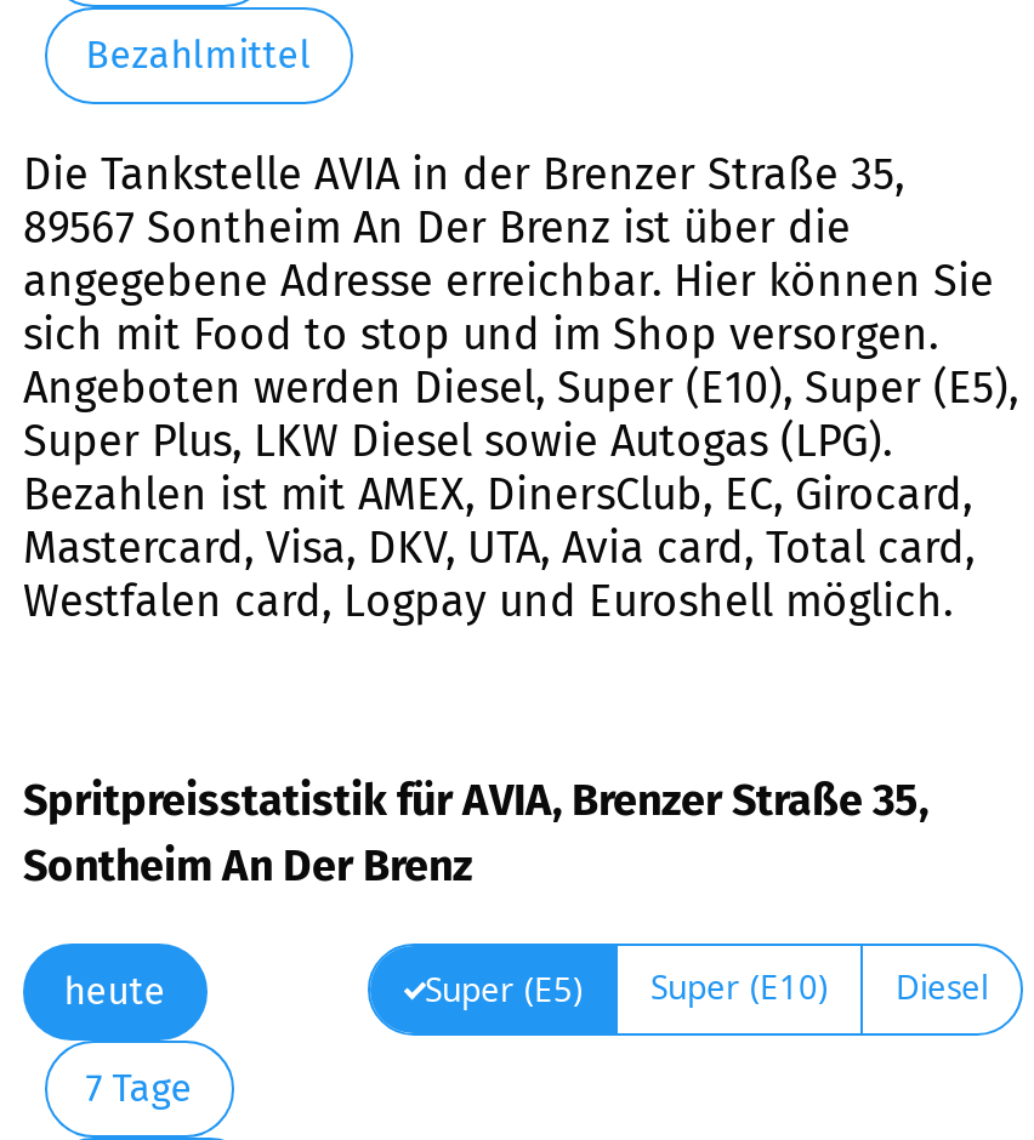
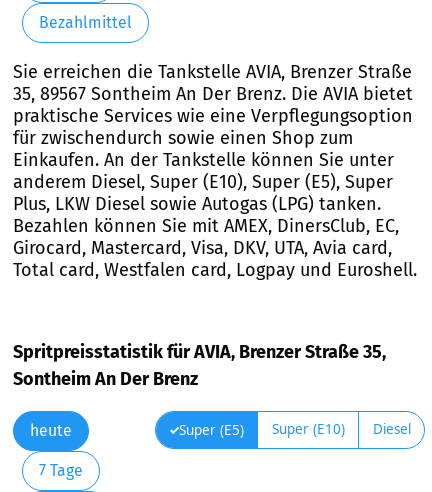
[23,147,1018,627] Die Tankstelle AVIA in der Brenzer Straße 35, | 89567 Sontheim An Der Brenz ist über die | angegebene Adresse erreichbar. Hier können Sie | sich mit Food to stop und im Shop versorgen. | Angeboten werden Diesel, Super (E10), Super (E5), | Super Plus, LKW Diesel sowie Autogas (LPG). | Bezahlen ist mit AMEX, DinersClub, EC, Girocard, | Mastercard, Visa, DKV, UTA, Avia card, Total card, | Westfalen card, Logpay und Euroshell möglich. -> [13,60,417,280] Sie erreichen die Tankstelle AVIA, Brenzer Straße | 35, 89567 Sontheim An Der Brenz. Die AVIA bietet | praktische Services wie eine Verpflegungsoption | für zwischendurch sowie einen Shop zum | Einkaufen. An der Tankstelle können Sie unter | anderem Diesel, Super (E10), Super (E5), Super | Plus, LKW Diesel sowie Autogas (LPG) tanken. | Bezahlen können Sie mit AMEX, DinersClub, EC, | Girocard, Mastercard, Visa, DKV, UTA, Avia card, | Total card, Westfalen card, Logpay und Euroshell.

